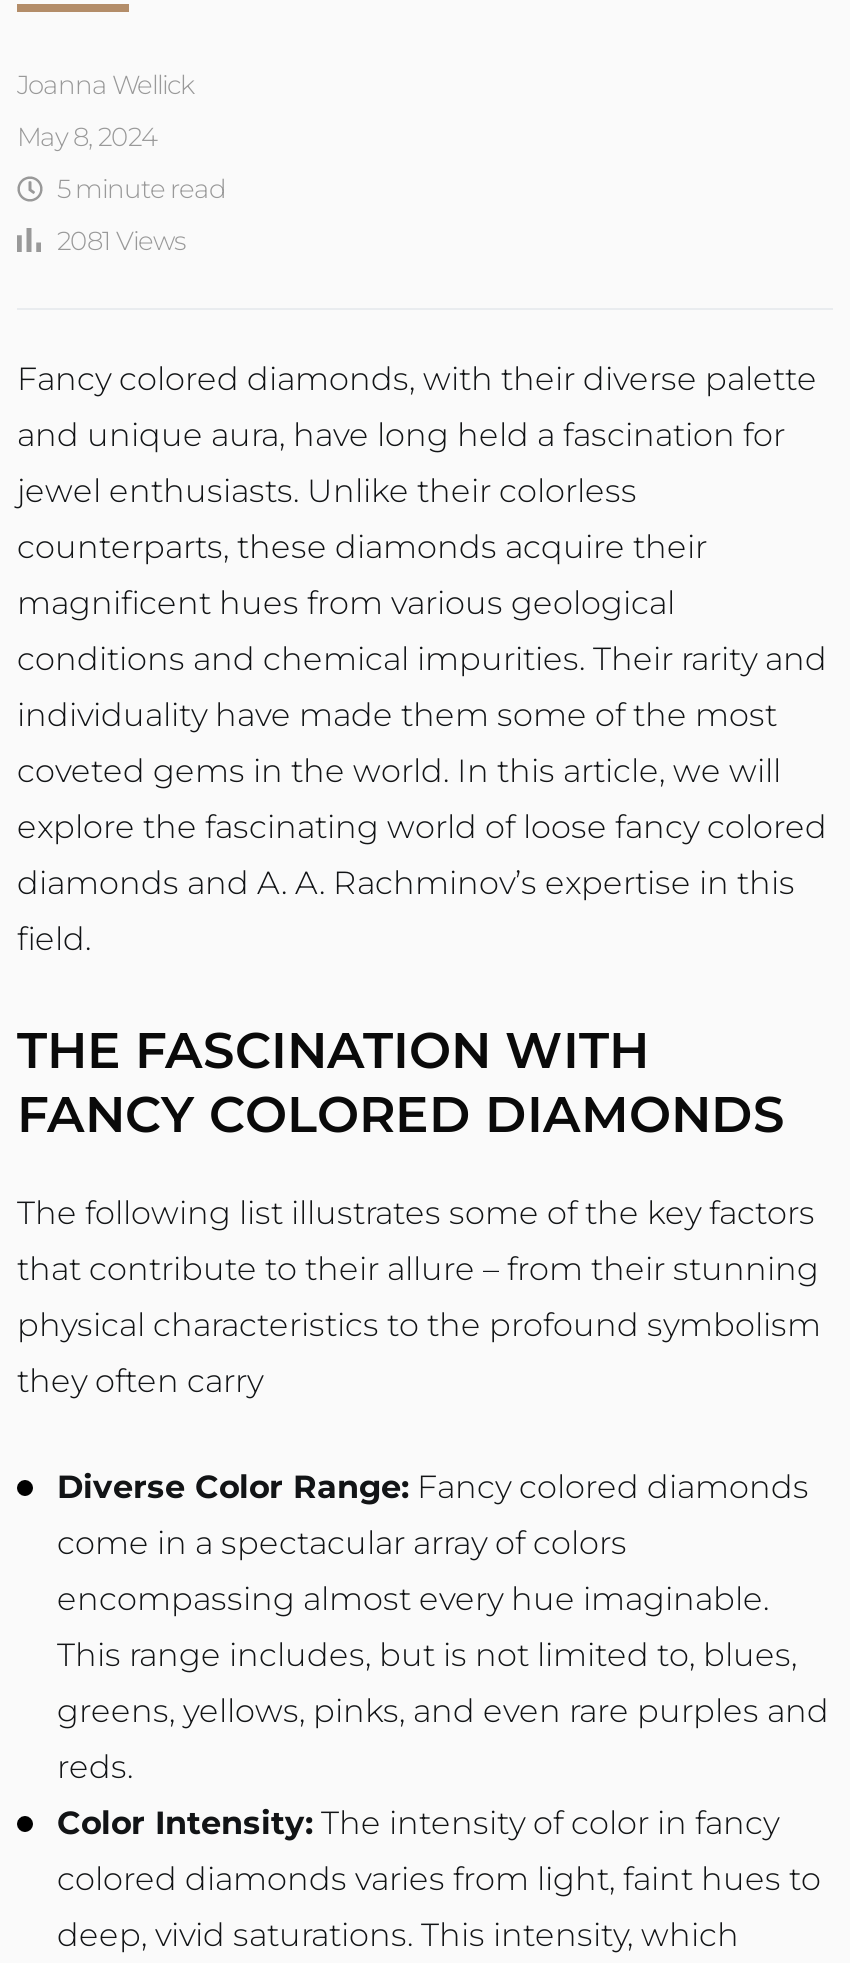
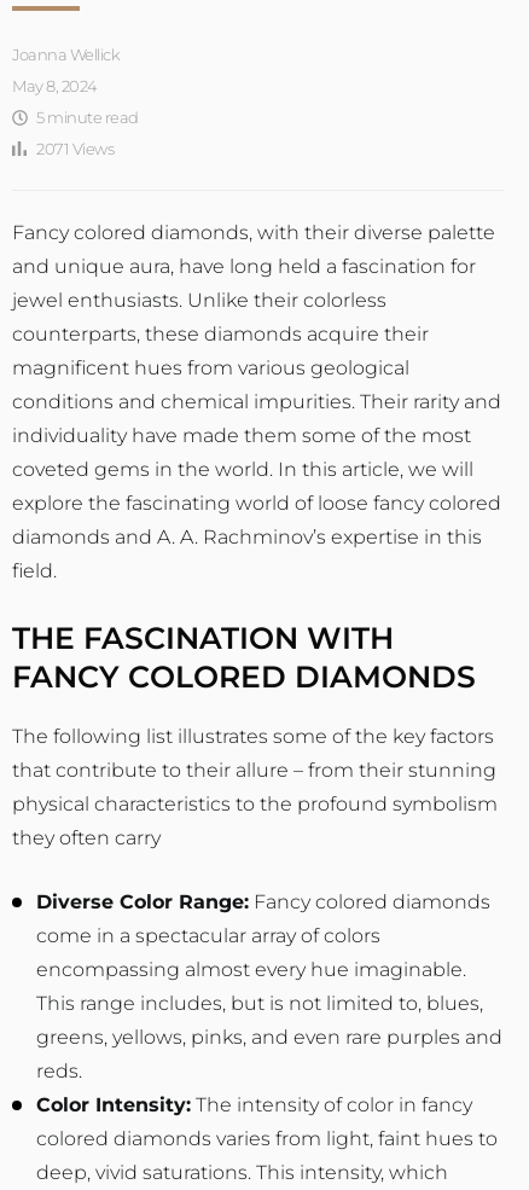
[57,224,185,256] 2081 Views -> [36,139,114,158] 2071 Views

